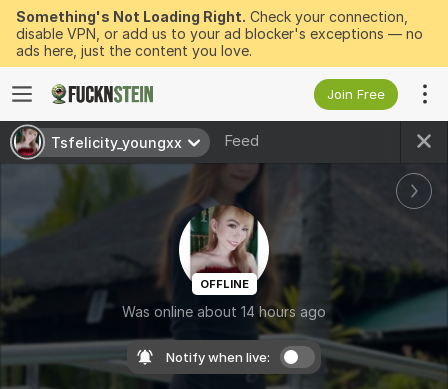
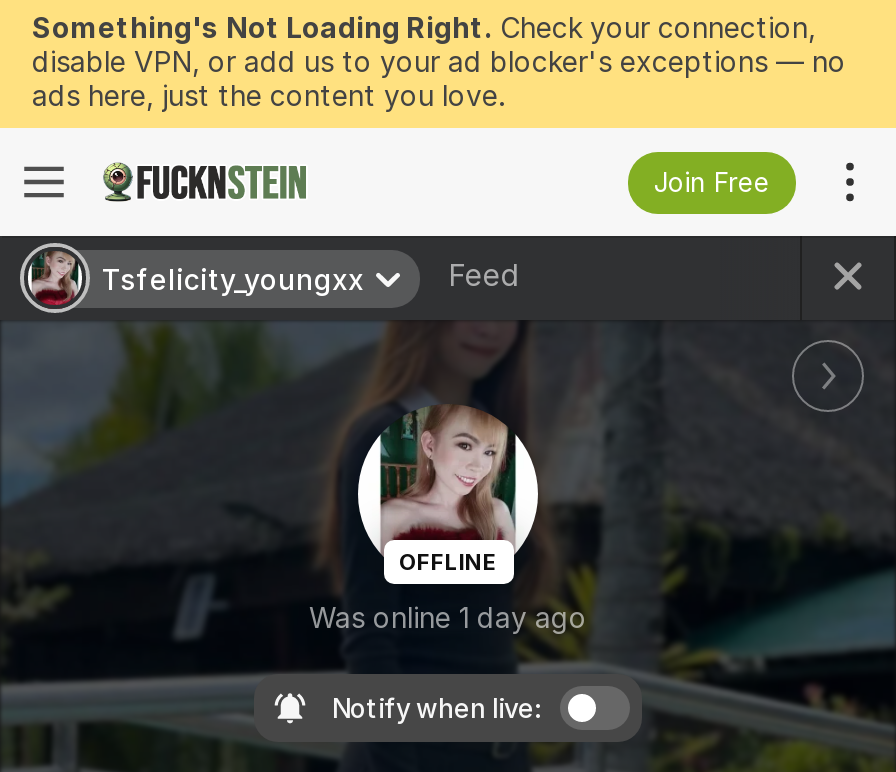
[122,302,326,319] Was online about 14 hours ago -> [309,599,587,633] Was online 1 day ago

